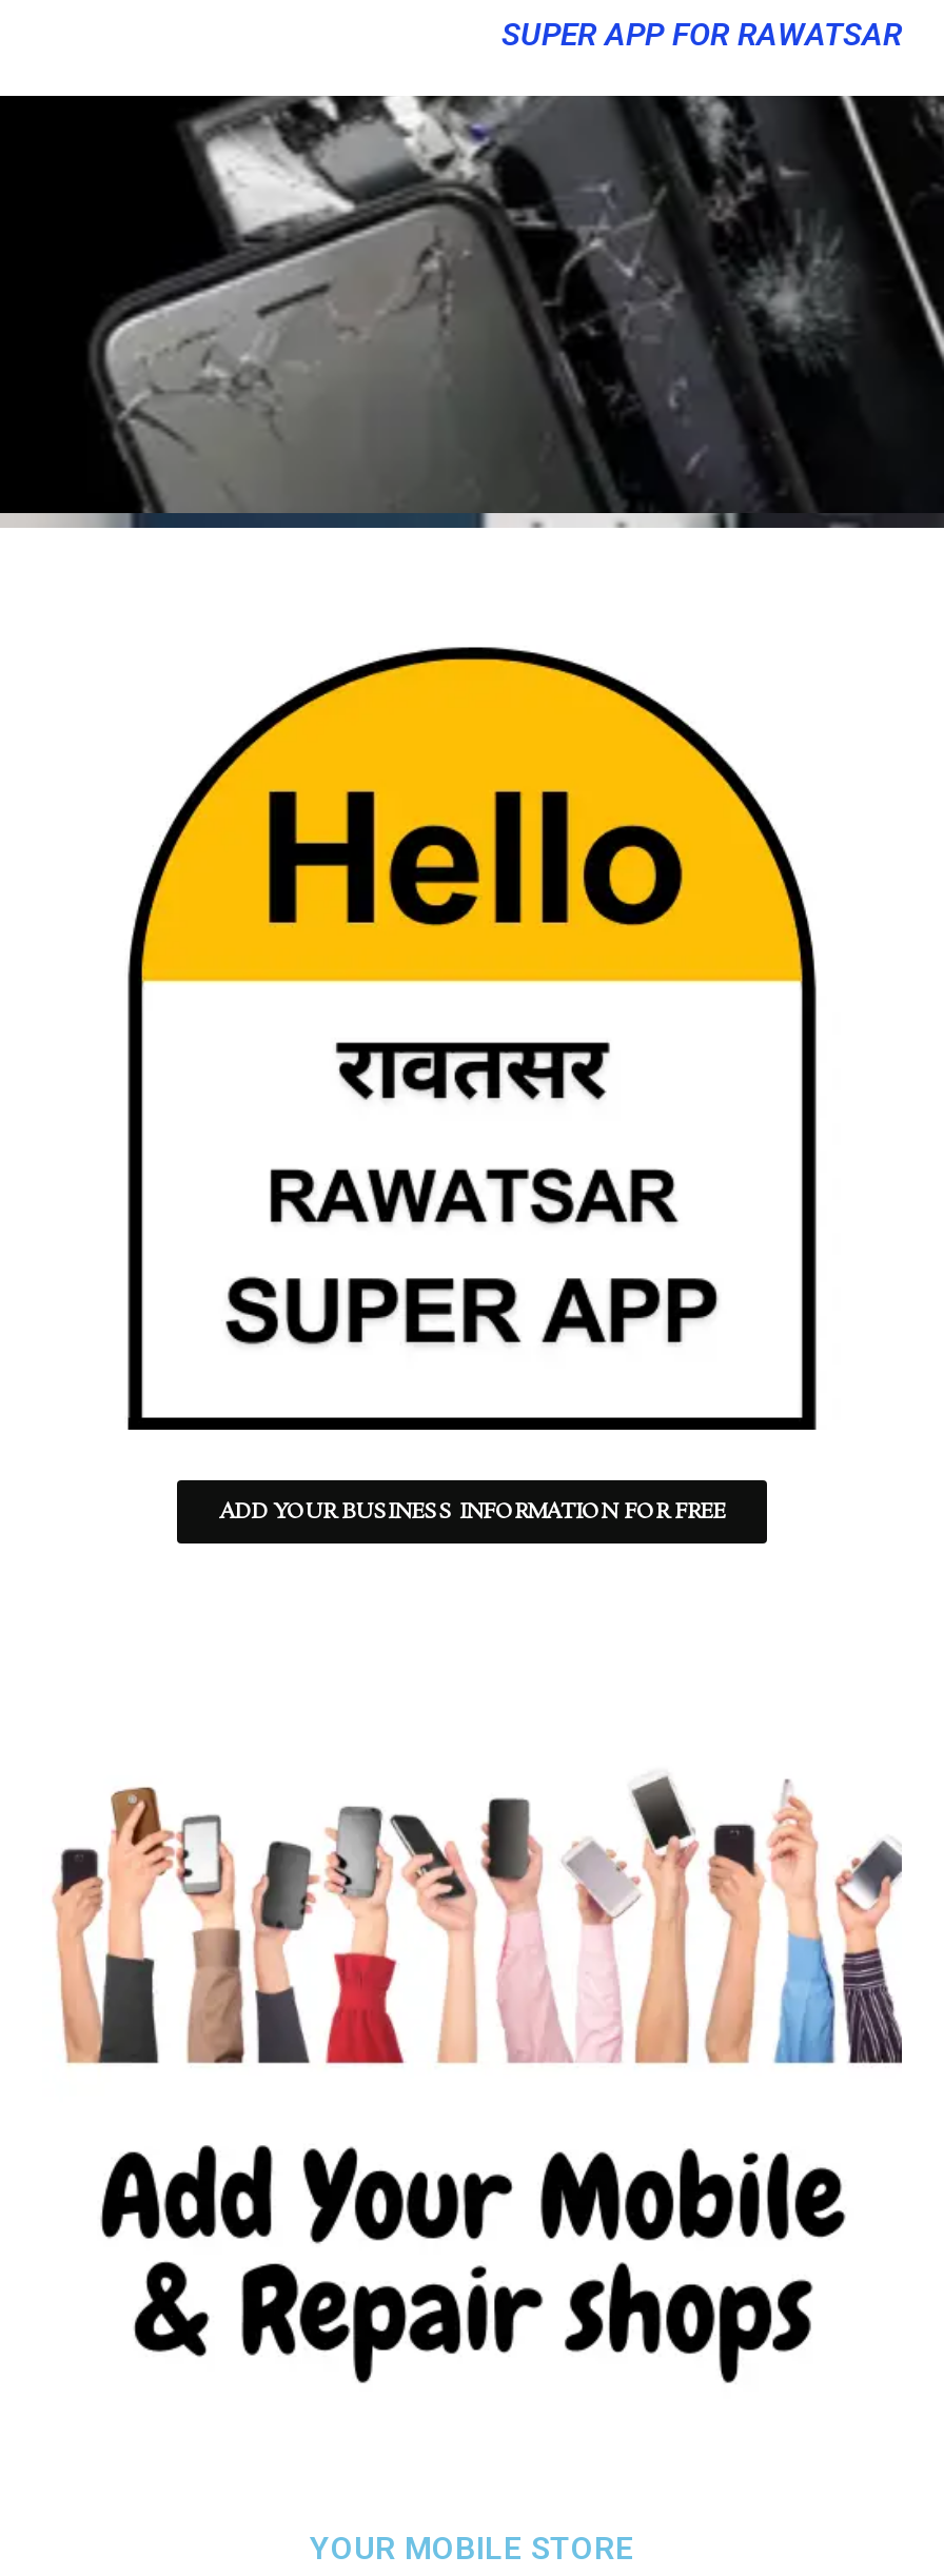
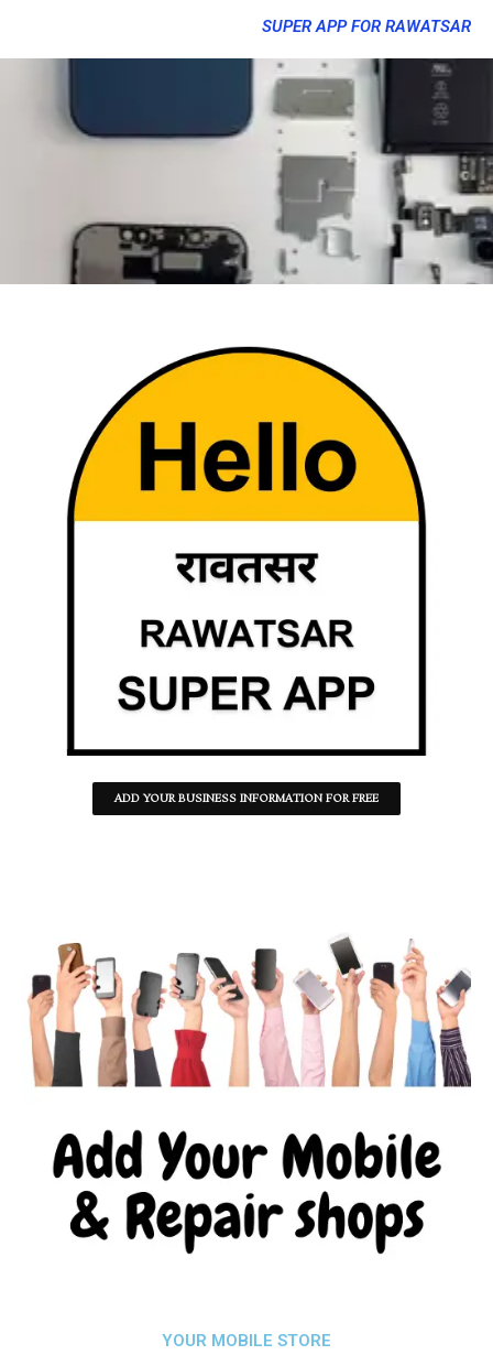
[6,94,938,530] [image] -> [3,57,490,284] [image]

